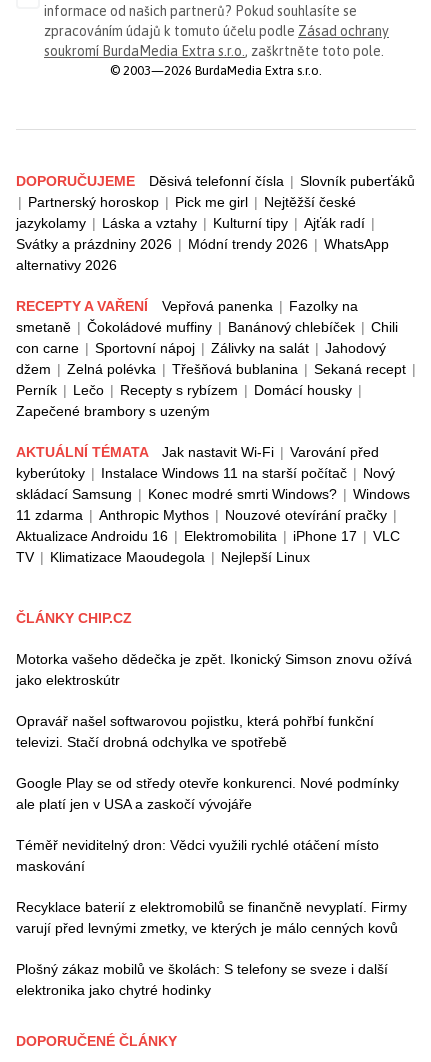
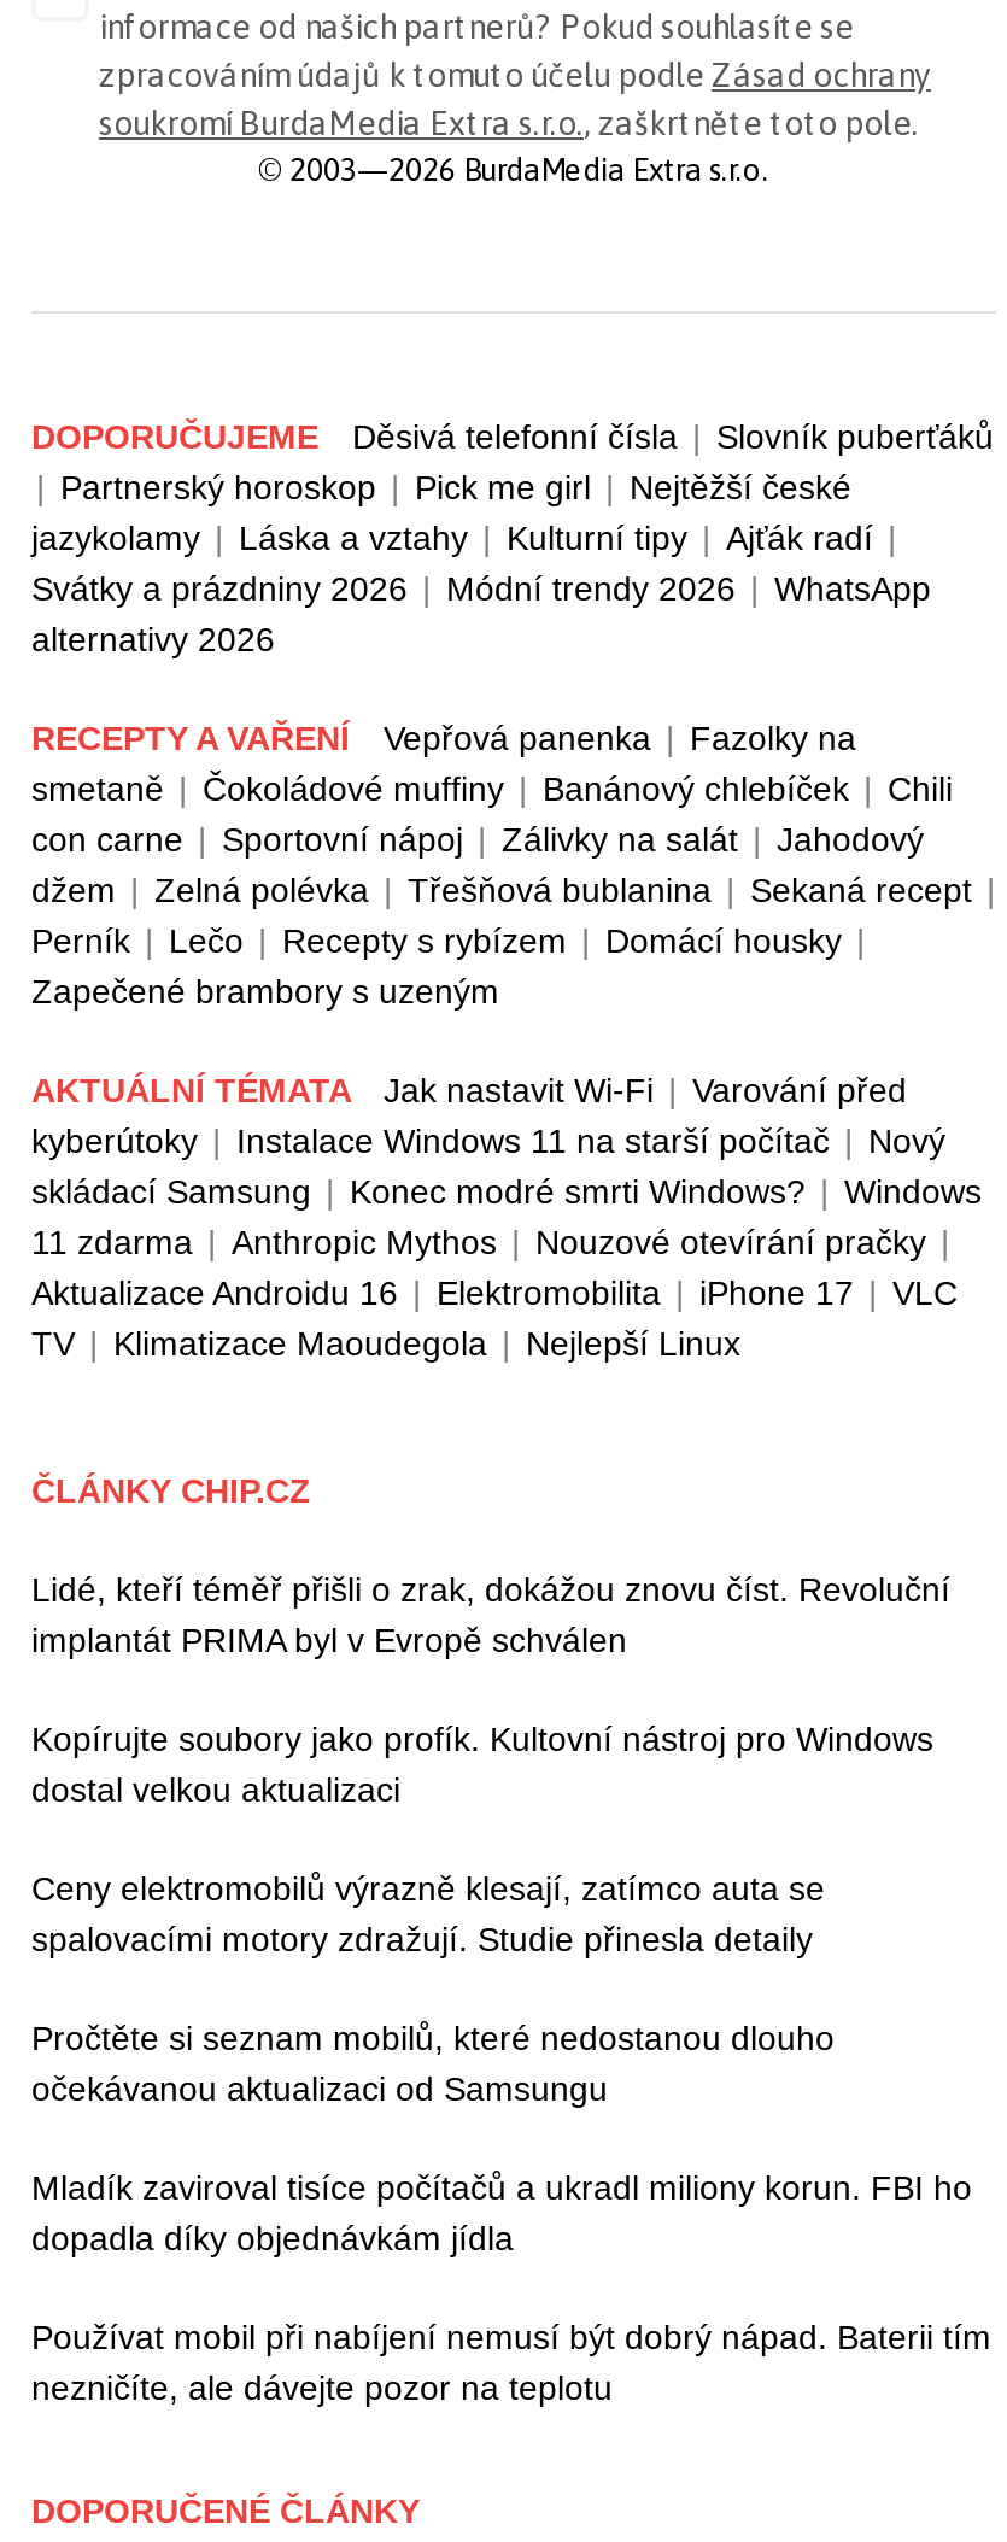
[16,651,412,688] Motorka vašeho dědečka je zpět. Ikonický Simson znovu ožívá | jako elektroskútr -> [31,1570,950,1659] Lidé, kteří téměř přišli o zrak, dokážou znovu číst. Revoluční | implantát PRIMA byl v Evropě schválen
[16,713,374,750] Opravář našel softwarovou pojistku, která pohřbí funkční | televizi. Stačí drobná odchylka ve spotřebě -> [31,1720,933,1809] Kopírujte soubory jako profík. Kultovní nástroj pro Windows | dostal velkou aktualizaci
[16,775,399,812] Google Play se od středy otevře konkurenci. Nové podmínky | ale platí jen v USA a zaskočí vývojáře -> [31,1869,825,1958] Ceny elektromobilů výrazně klesají, zatímco auta se | spalovacími motory zdražují. Studie přinesla detaily
[16,837,379,874] Téměř neviditelný dron: Vědci využili rychlé otáčení místo | maskování -> [31,2019,835,2108] Pročtěte si seznam mobilů, které nedostanou dlouho | očekávanou aktualizaci od Samsungu
[16,899,407,936] Recyklace baterií z elektromobilů se finančně nevyplatí. Firmy | varují před levnými zmetky, ve kterých je málo cenných kovů -> [31,2168,972,2257] Mladík zaviroval tisíce počítačů a ukradl miliony korun. FBI ho | dopadla díky objednávkám jídla
[16,961,388,998] Plošný zákaz mobilů ve školách: S telefony se sveze i další | elektronika jako chytré hodinky -> [31,2318,991,2407] Používat mobil při nabíjení nemusí být dobrý nápad. Baterii tím | nezničíte, ale dávejte pozor na teplotu

